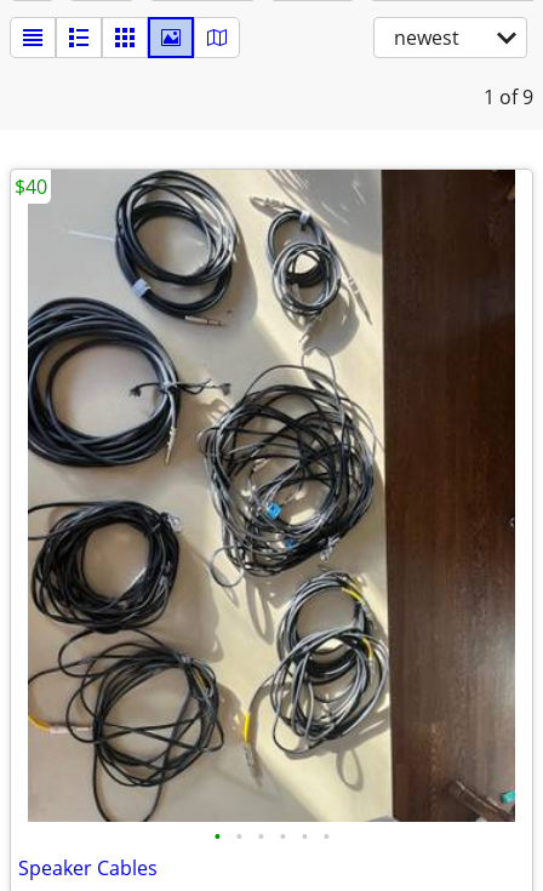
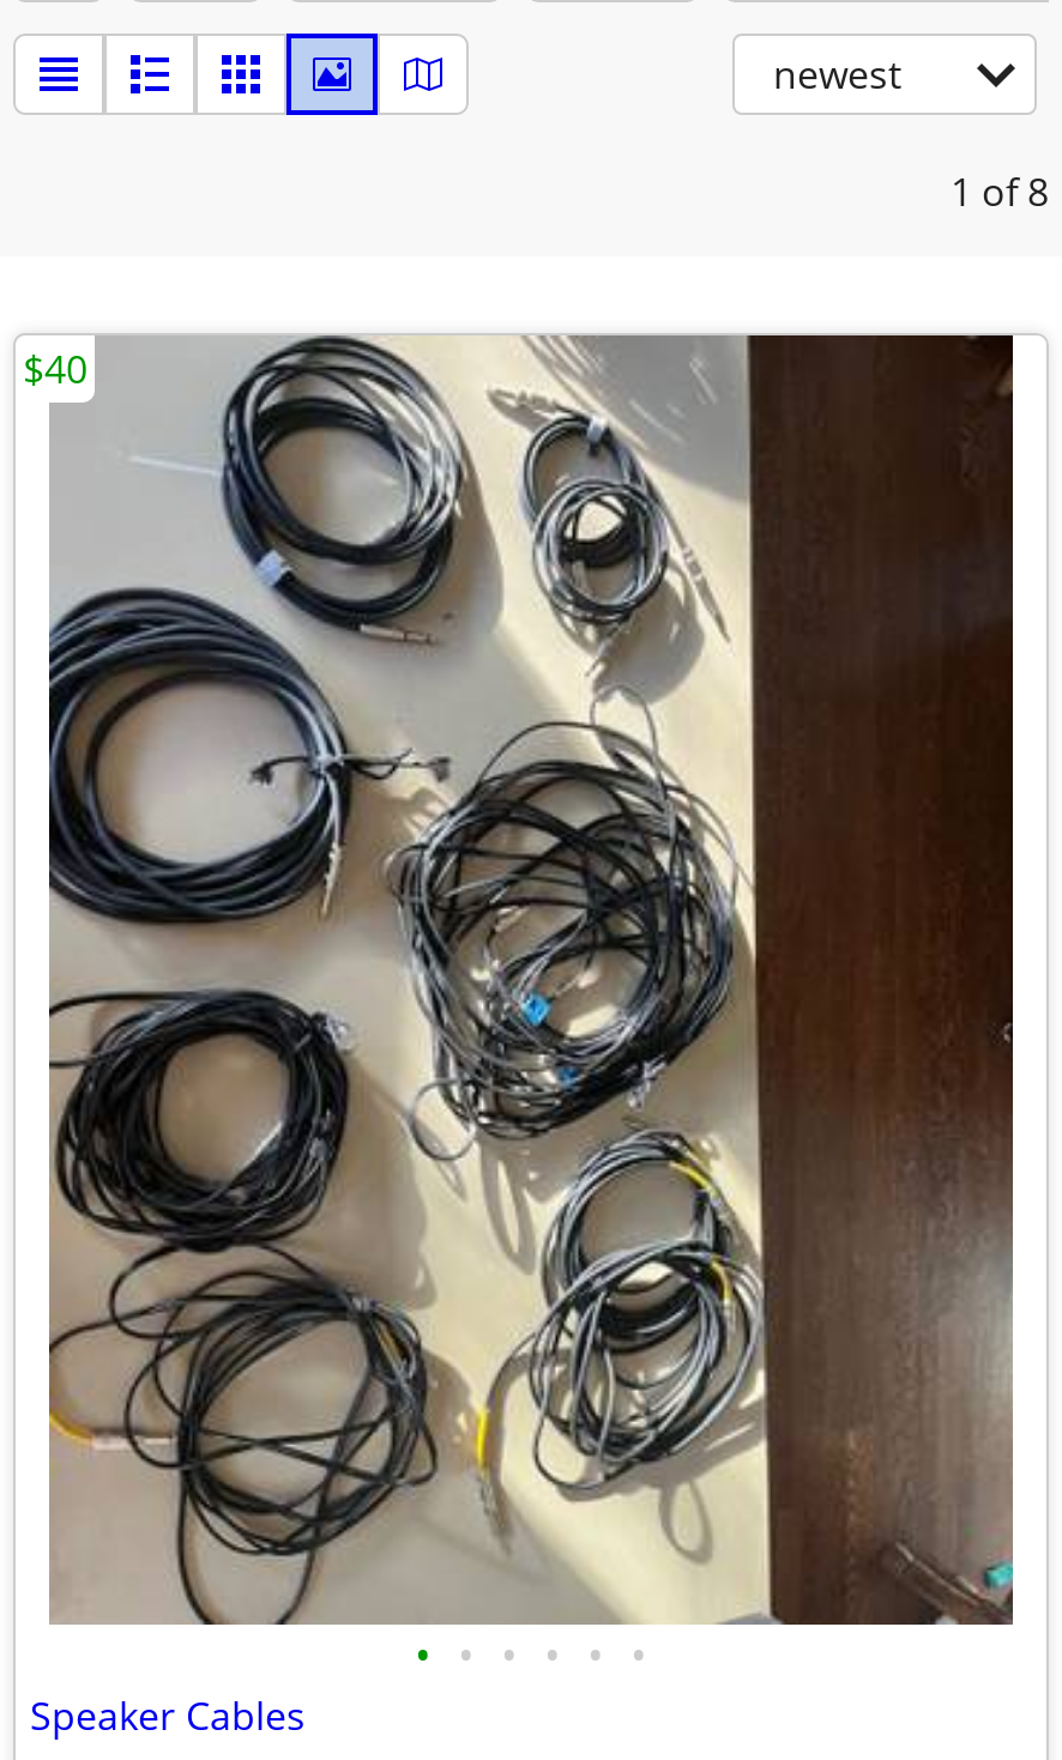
[484,84,533,110] 1 of 9 -> [951,165,1049,218] 1 of 8

